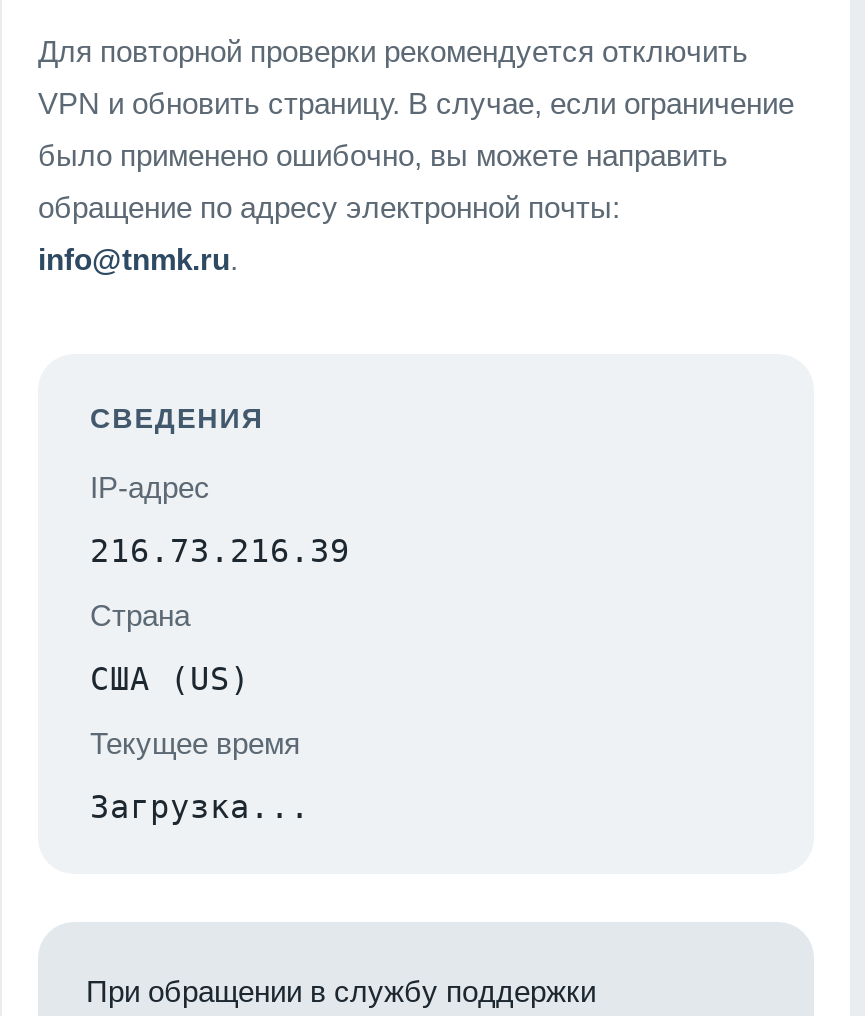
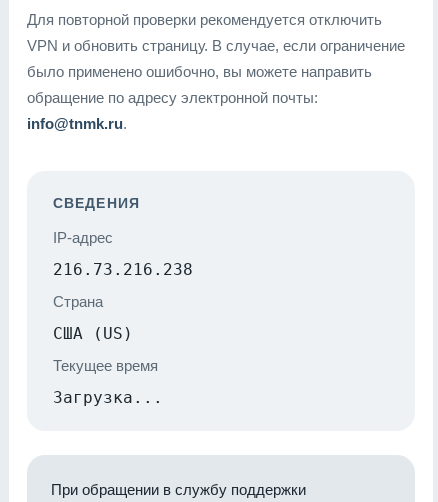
[90,531,350,569] 216.73.216.39 -> [53,259,193,278] 216.73.216.238

